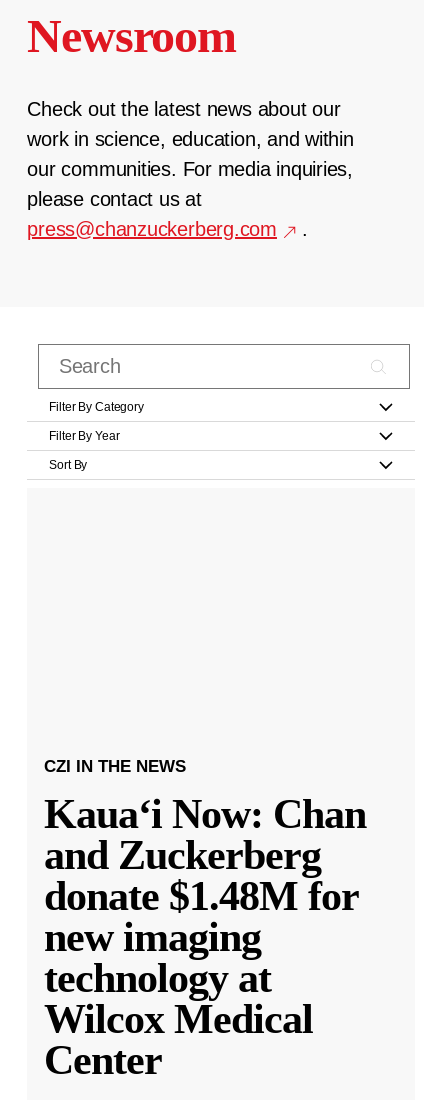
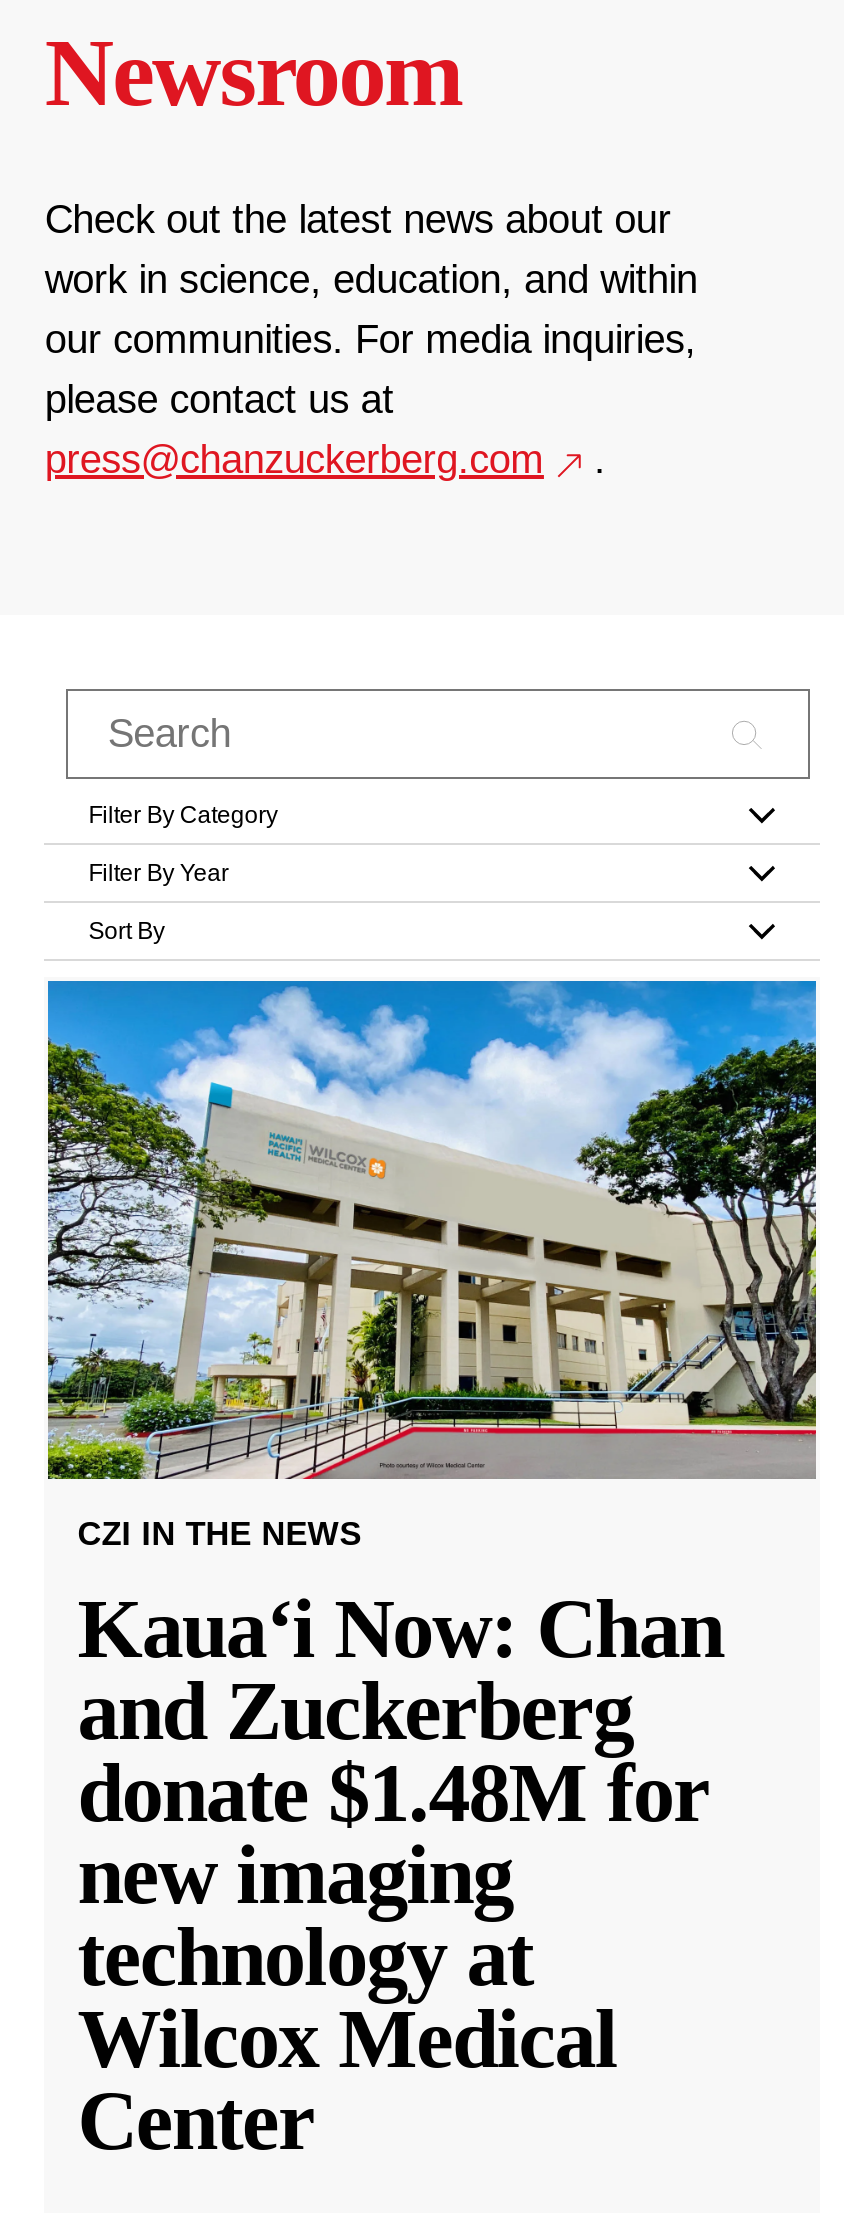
none -> [46,979,818,1481] [image]

